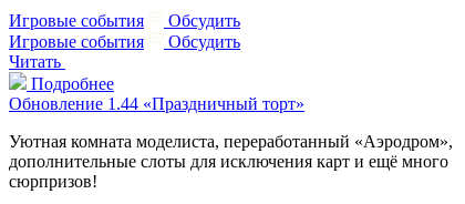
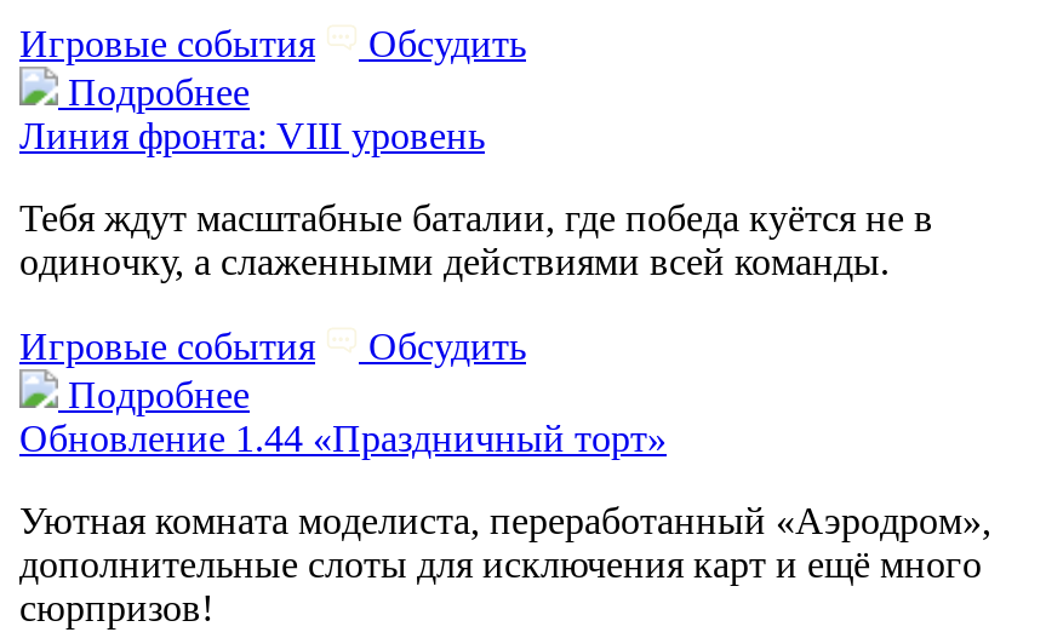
none -> [19,70,933,281] Подробнее | Линия фронта: VIII уровень | Тебя ждут масштабные баталии, где победа куётся не в | одиночку, а слаженными действиями всей команды.
moved [9,32,240,51] -> [19,325,526,366]: Игровые события | Обсудить
[9,52,61,71] Читать -> none

